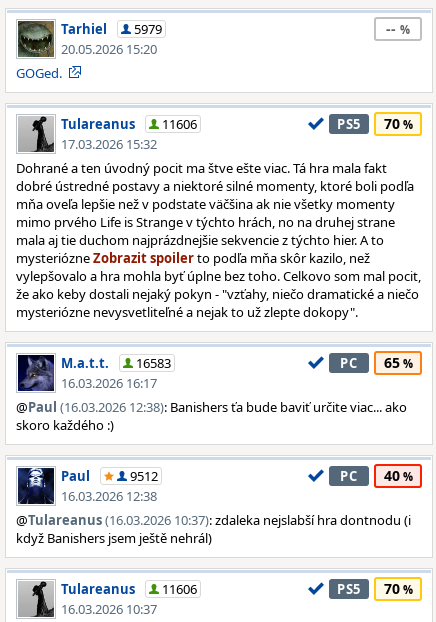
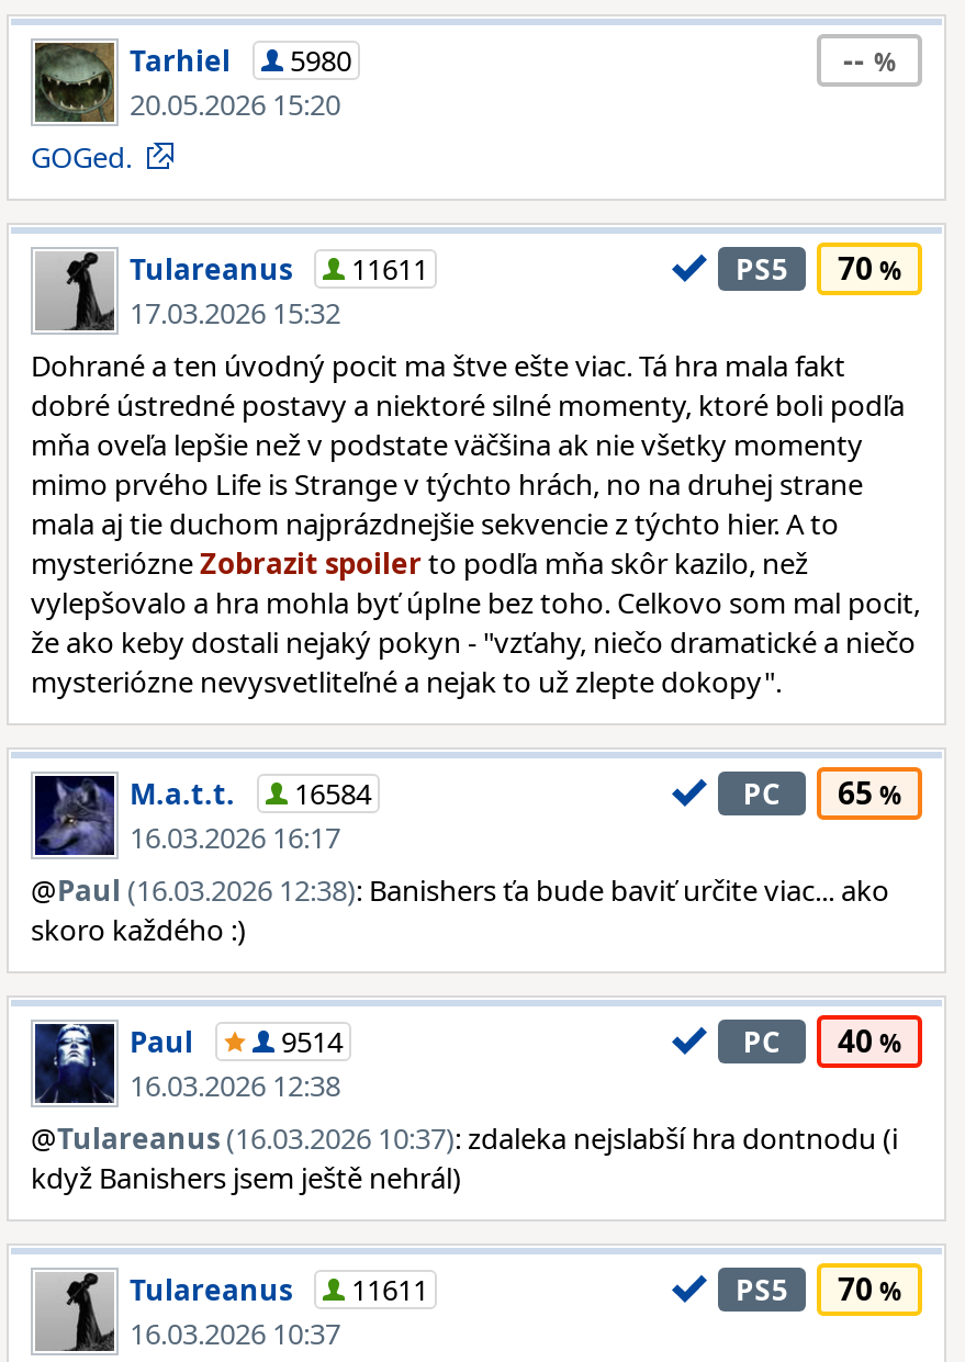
[61,20,162,38] Tarhiel 5979 -> [130,41,351,80] Tarhiel 5980
[61,115,197,133] Tulareanus 11606 -> [130,249,428,289] Tulareanus 11611
[61,354,171,372] M.a.t.t. 16583 -> [130,774,371,813] M.a.t.t. 16584
[130,467,158,485] 9512 -> [281,1022,343,1061] 9514
[61,580,197,598] Tulareanus 11606 -> [130,1270,428,1309] Tulareanus 11611

